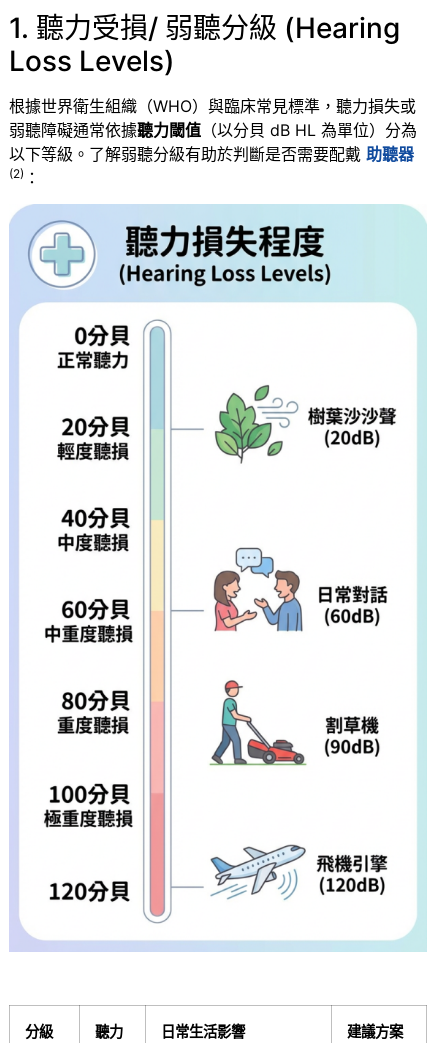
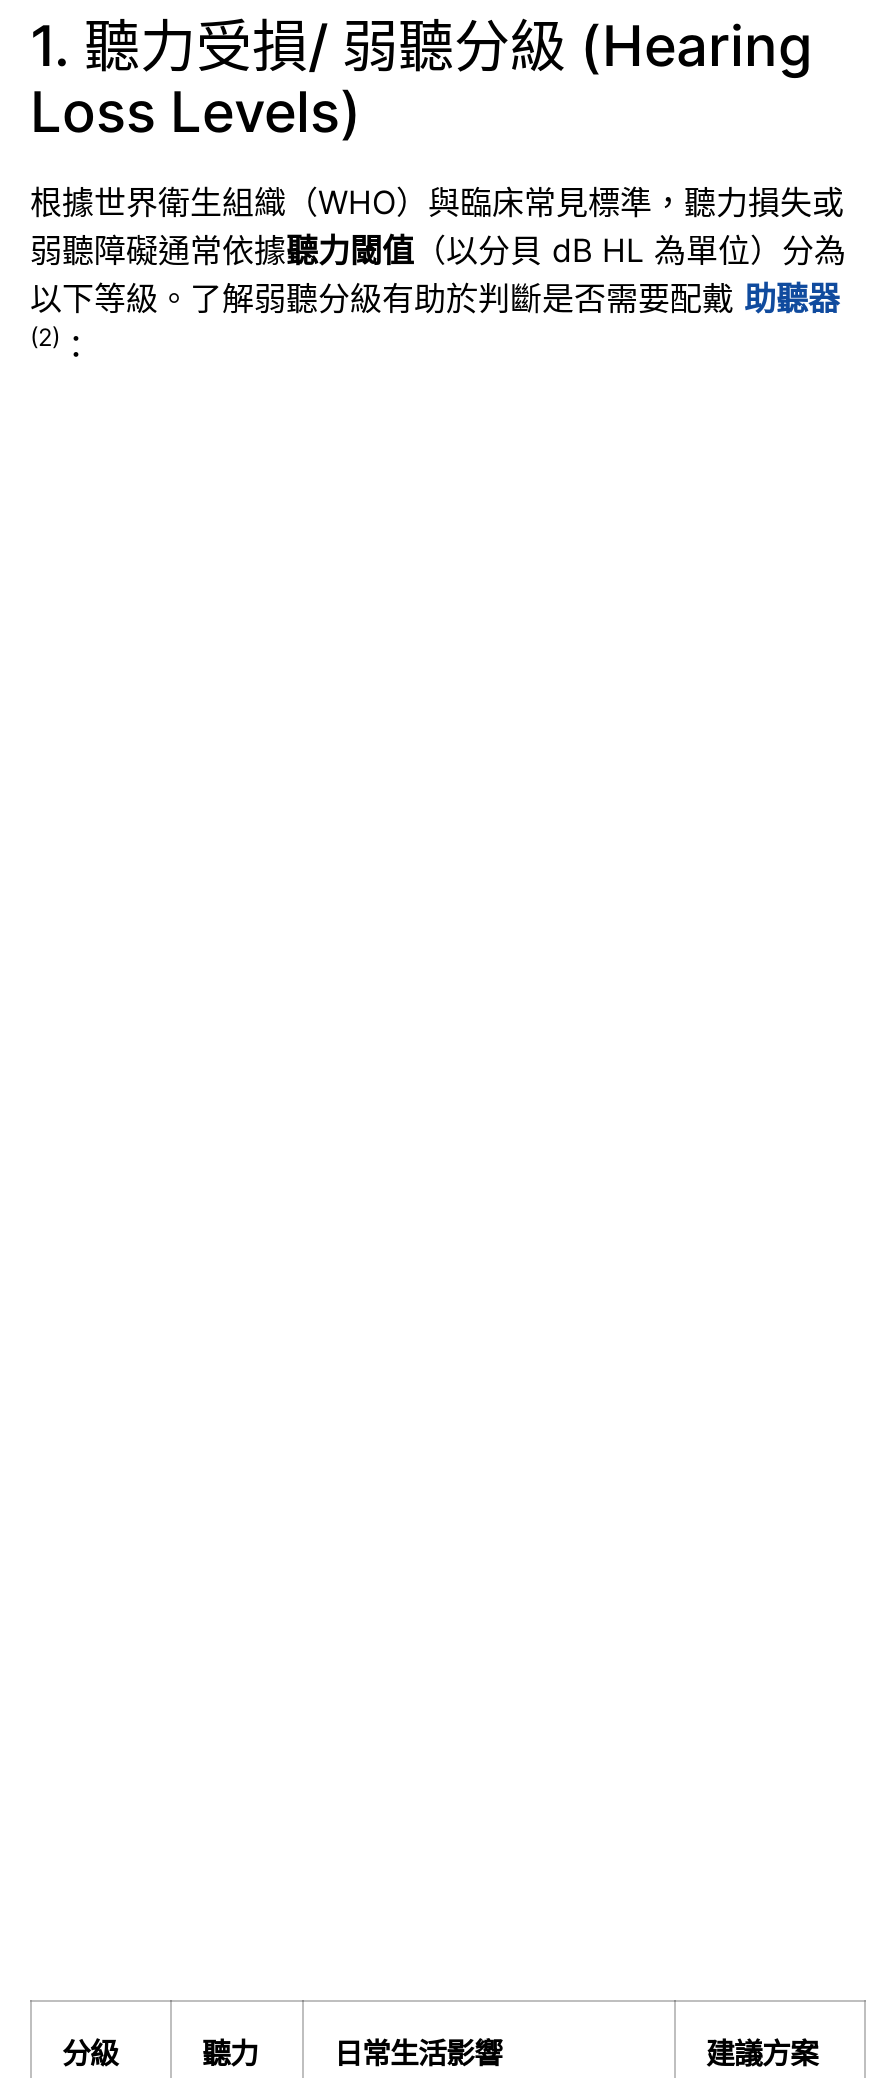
[9,204,427,952] [image] -> none

